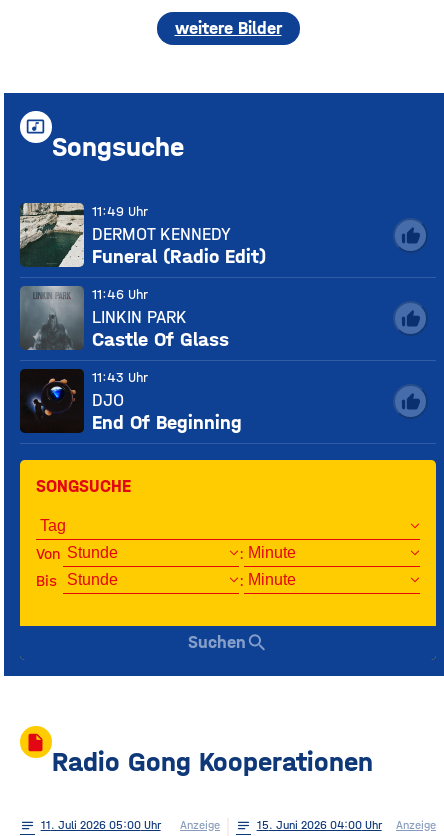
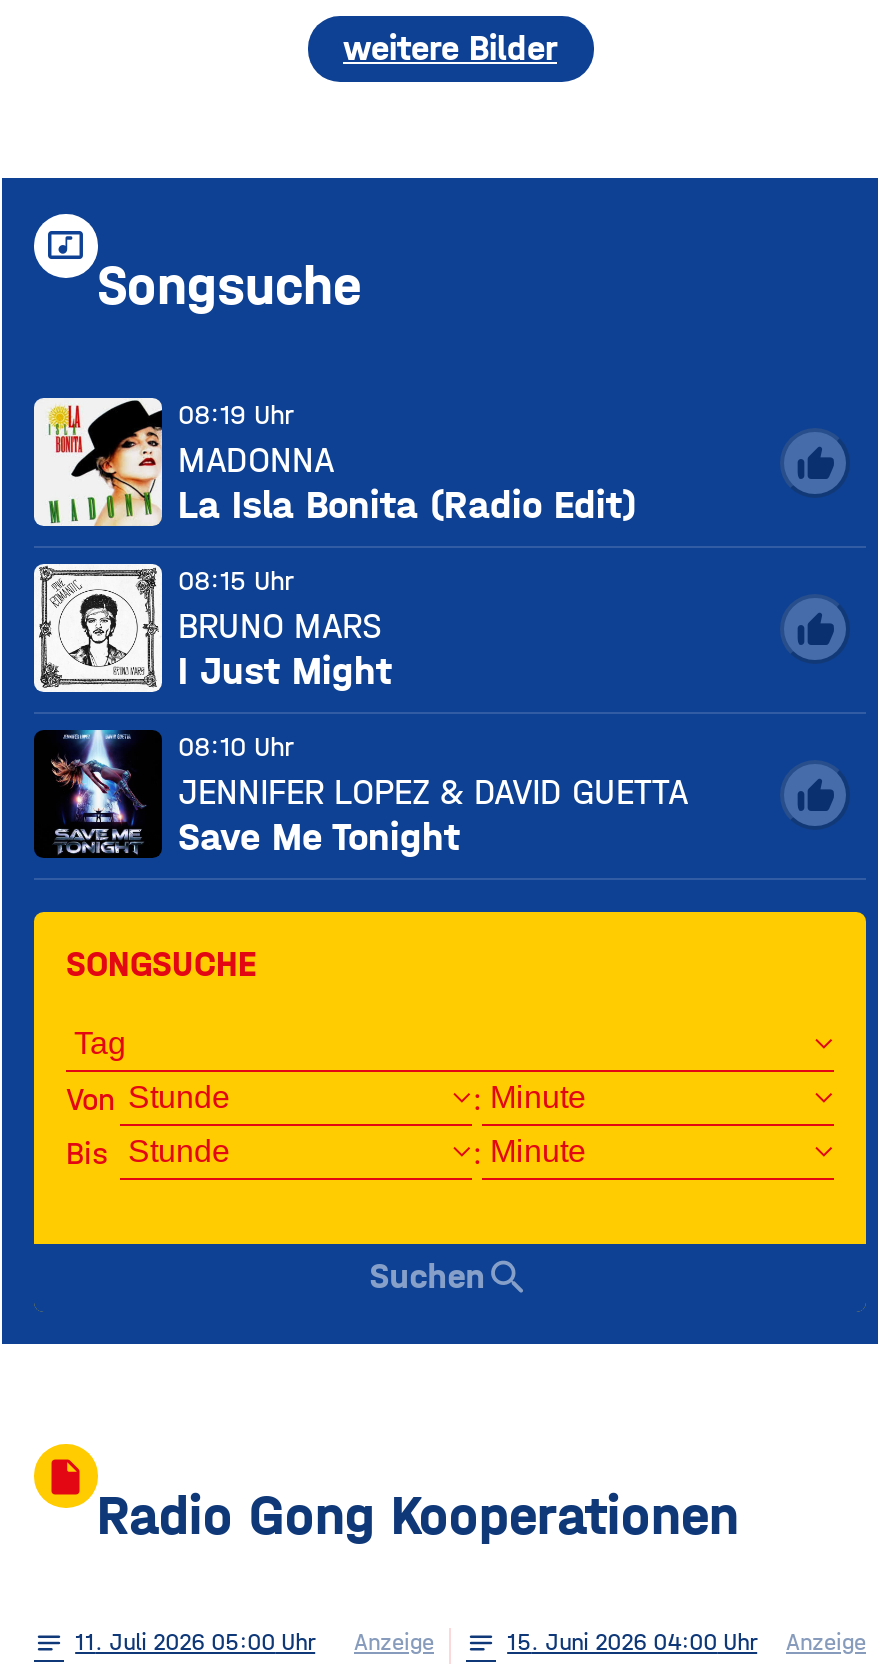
[19,202,266,268] [image] | 11:49 Uhr | DERMOT KENNEDY | Funeral (Radio Edit) -> [32,396,636,528] [image] | 08:19 Uhr | MADONNA | La Isla Bonita (Radio Edit)
[20,286,229,351] [image] | 11:46 Uhr | LINKIN PARK | Castle Of Glass -> [32,562,392,694] [image] | 08:15 Uhr | BRUNO MARS | I Just Might
[26,368,242,434] [image] | 11:43 Uhr | DJO | End Of Beginning -> [48,728,688,859] [image] | 08:10 Uhr | JENNIFER LOPEZ & DAVID GUETTA | Save Me Tonight

